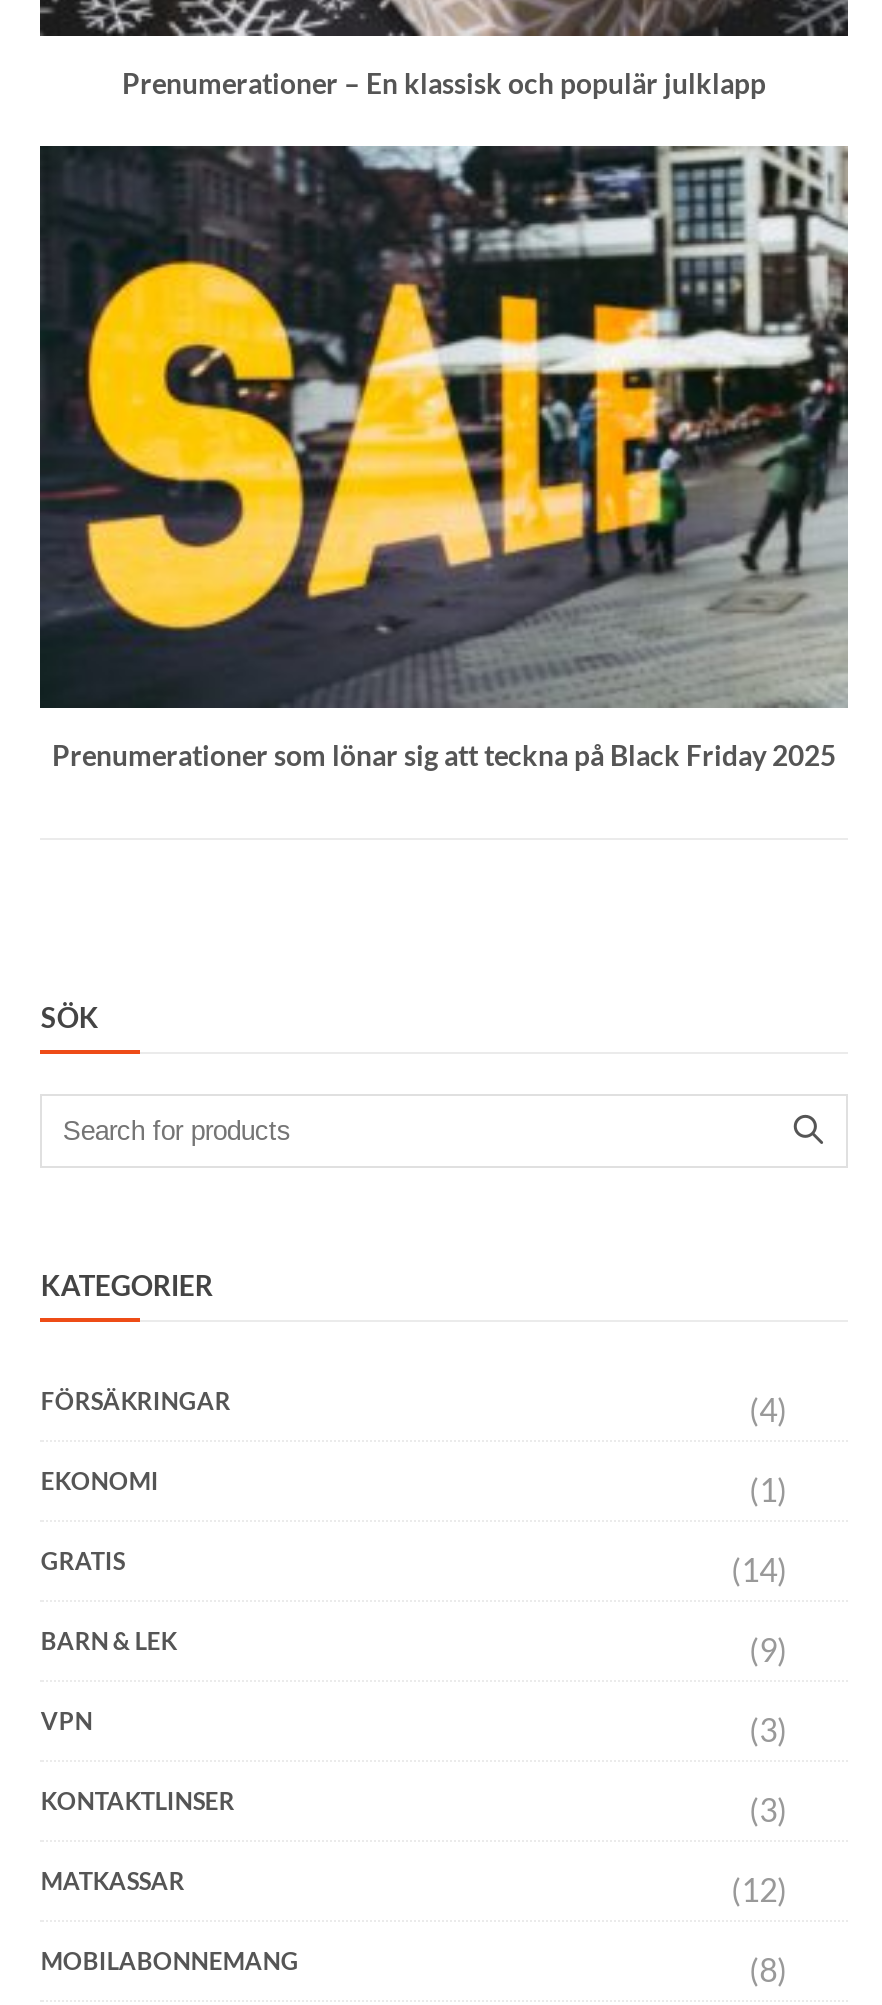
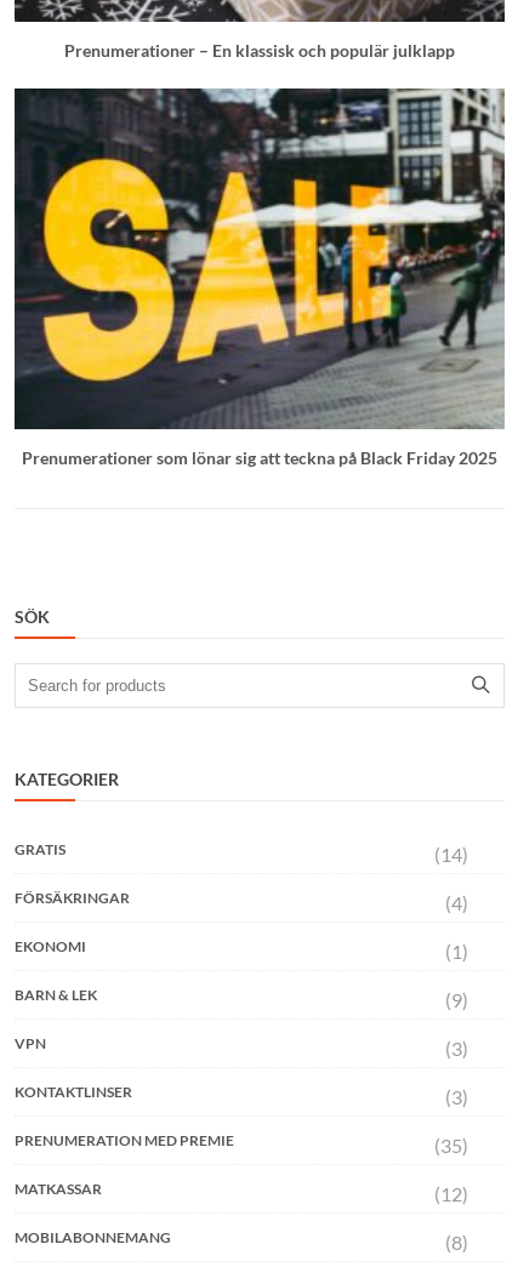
none -> [15,840,468,865] GRATIS | (14)
[41,1545,787,1587] GRATIS | (14) -> none
none -> [15,1131,468,1156] PRENUMERATION MED PREMIE | (35)

